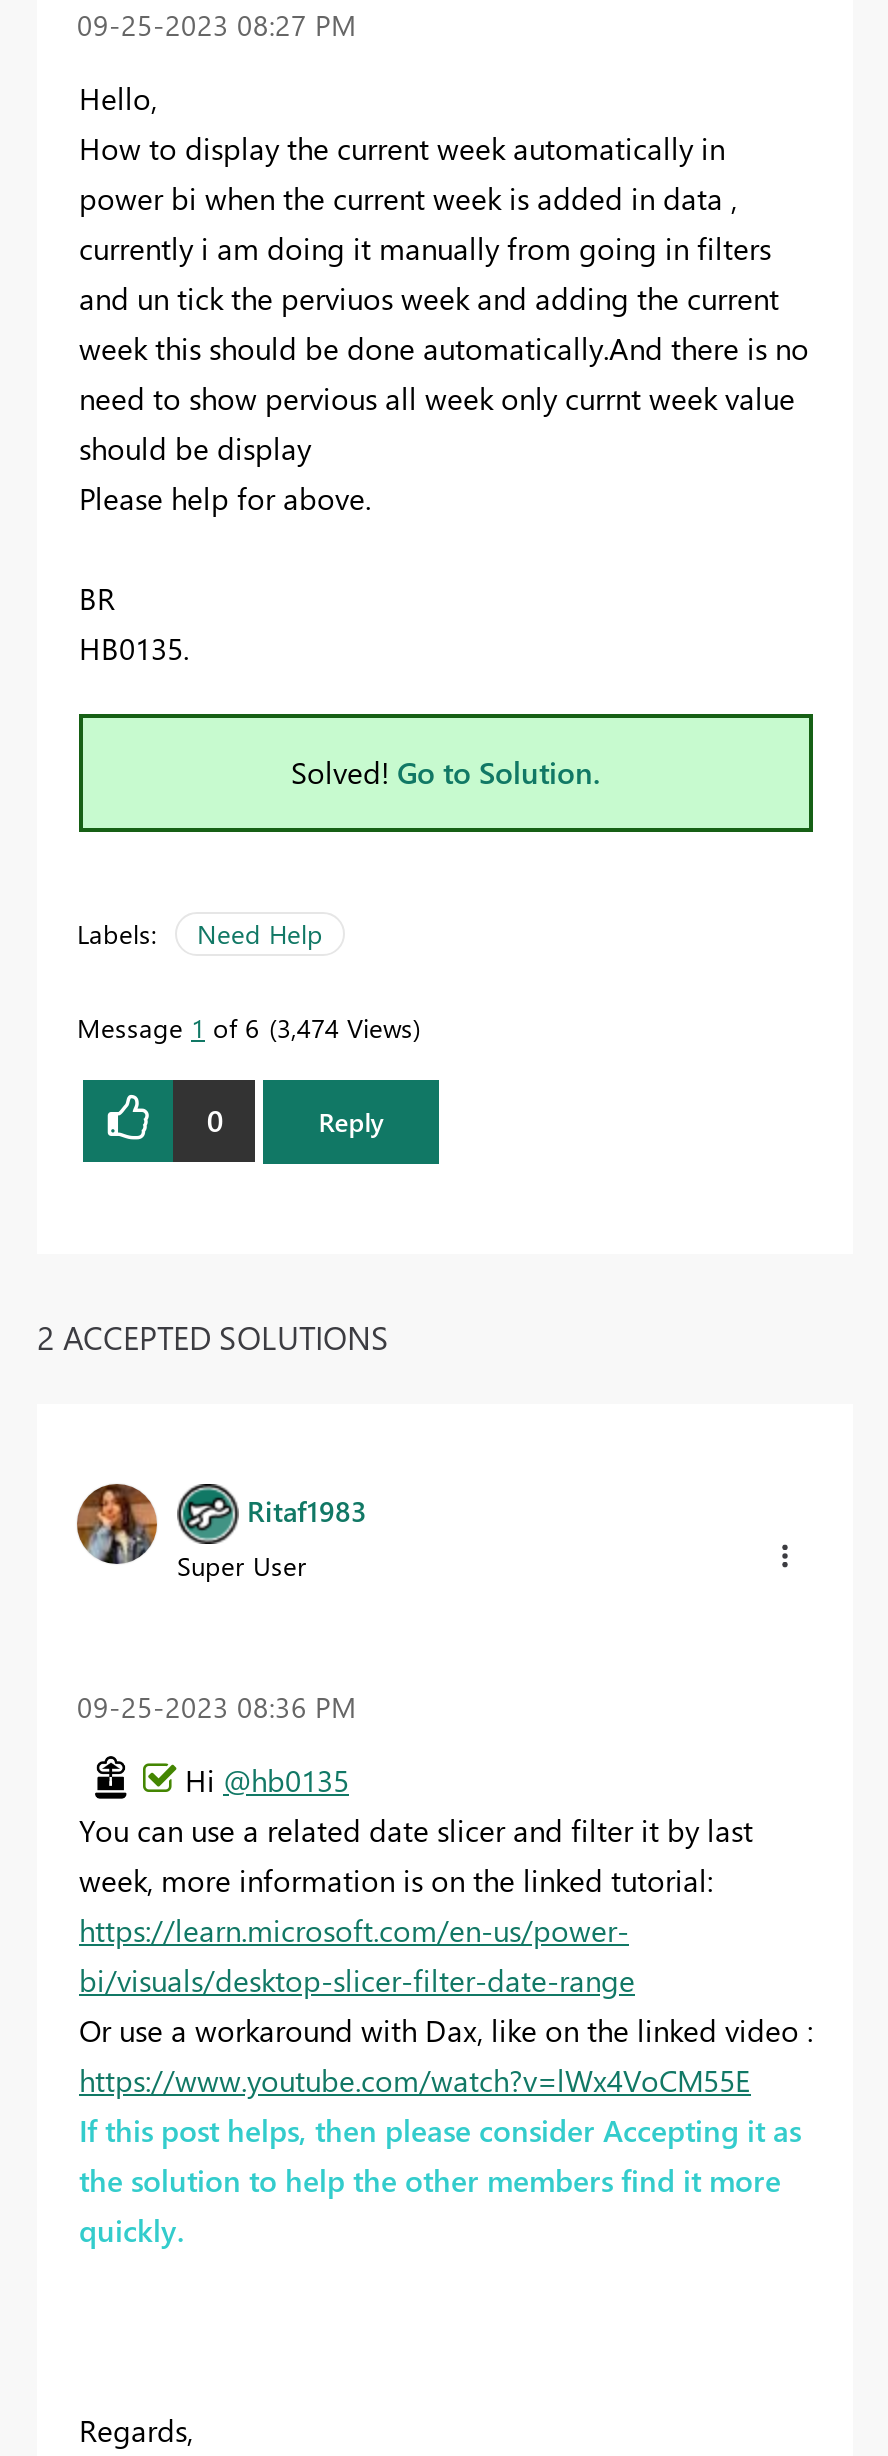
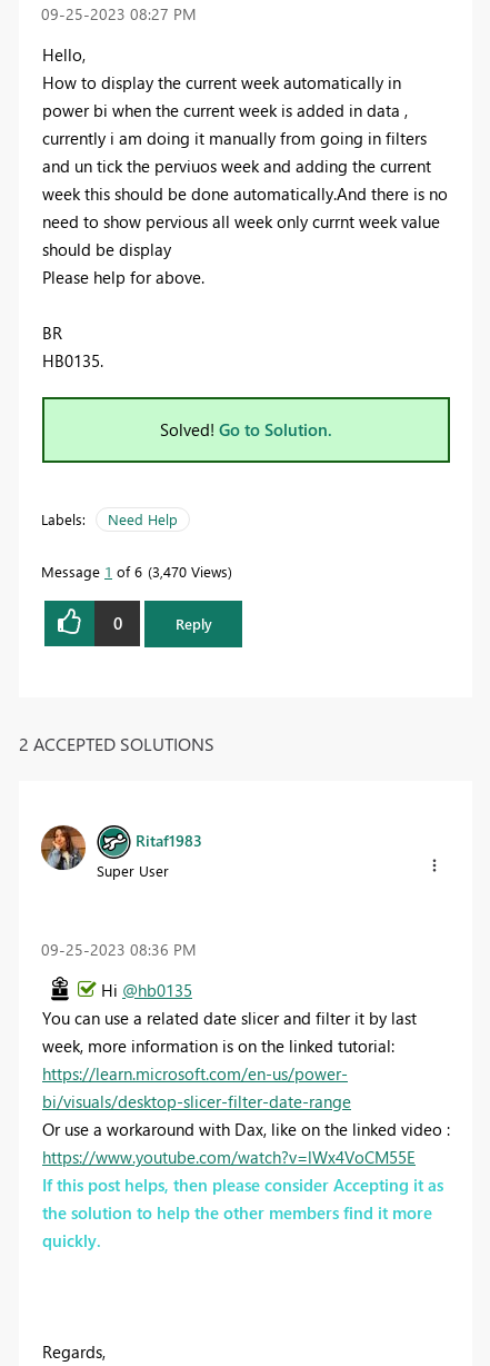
[77,1009,413,1043] Message 1 of 6 3,474 Views -> [41,561,228,580] Message 1 of 6 3,470 Views

